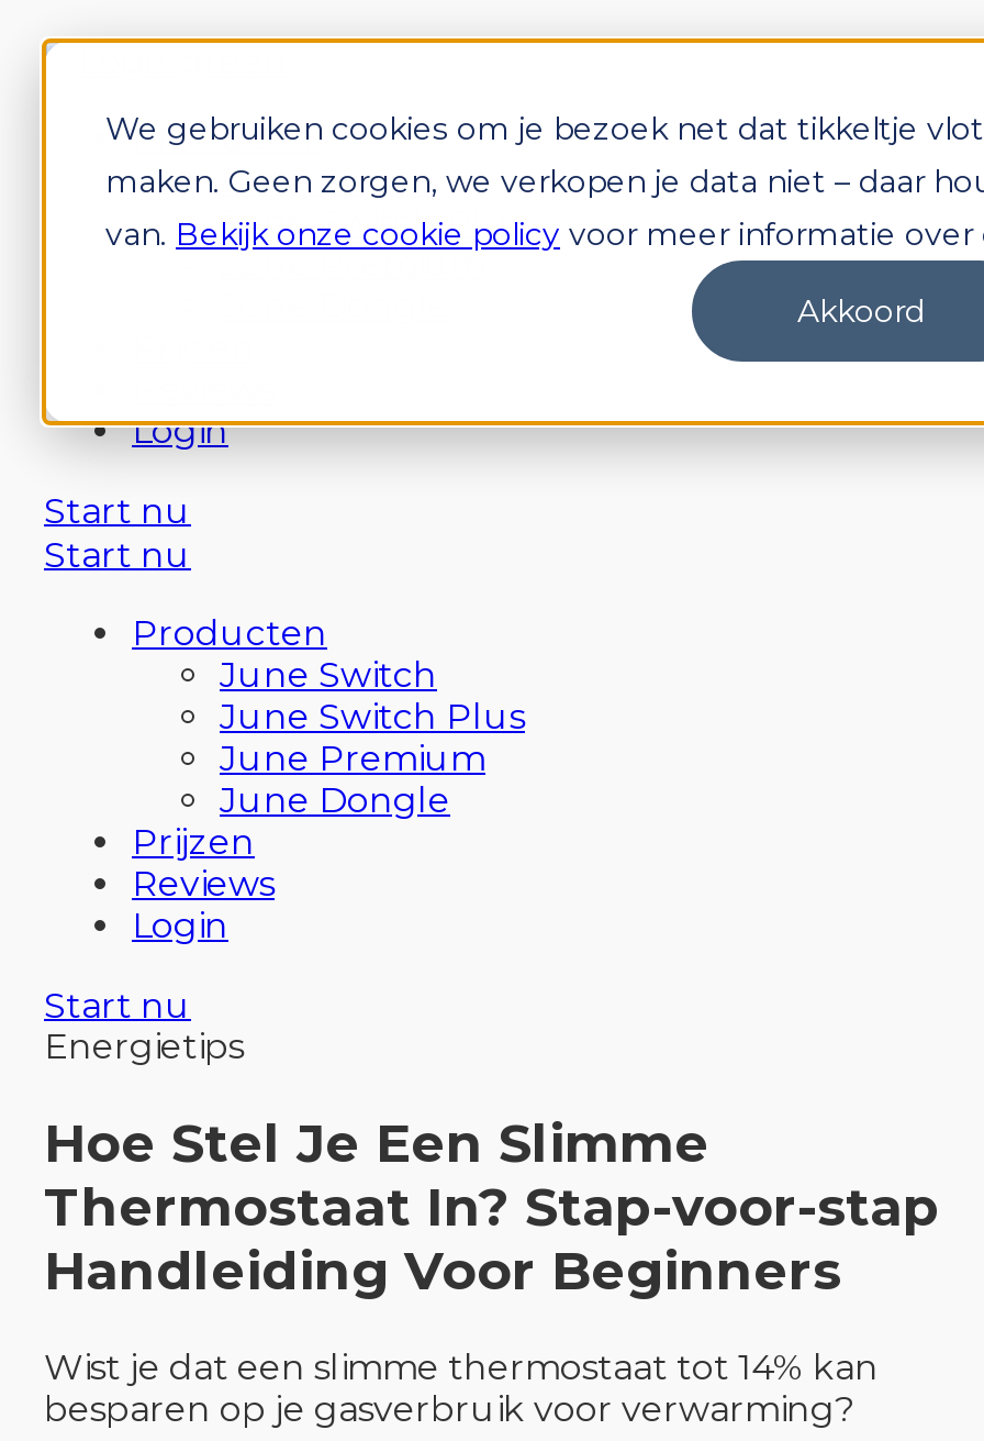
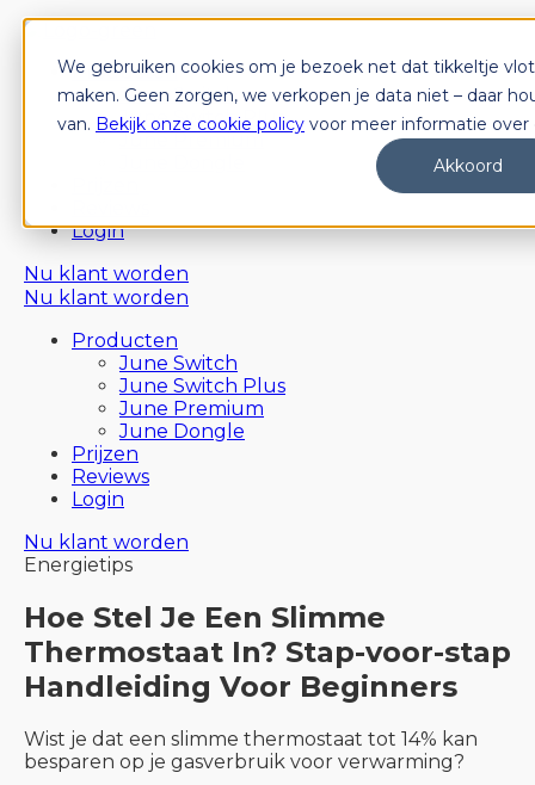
[44,490,191,576] Start nu | Start nu -> [24,263,189,310] Nu klant worden | Nu klant worden
[44,984,191,1025] Start nu -> [24,531,189,553] Nu klant worden

